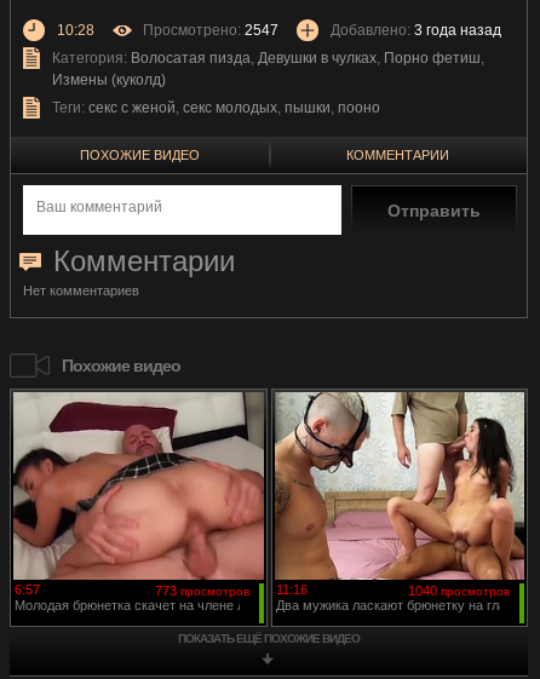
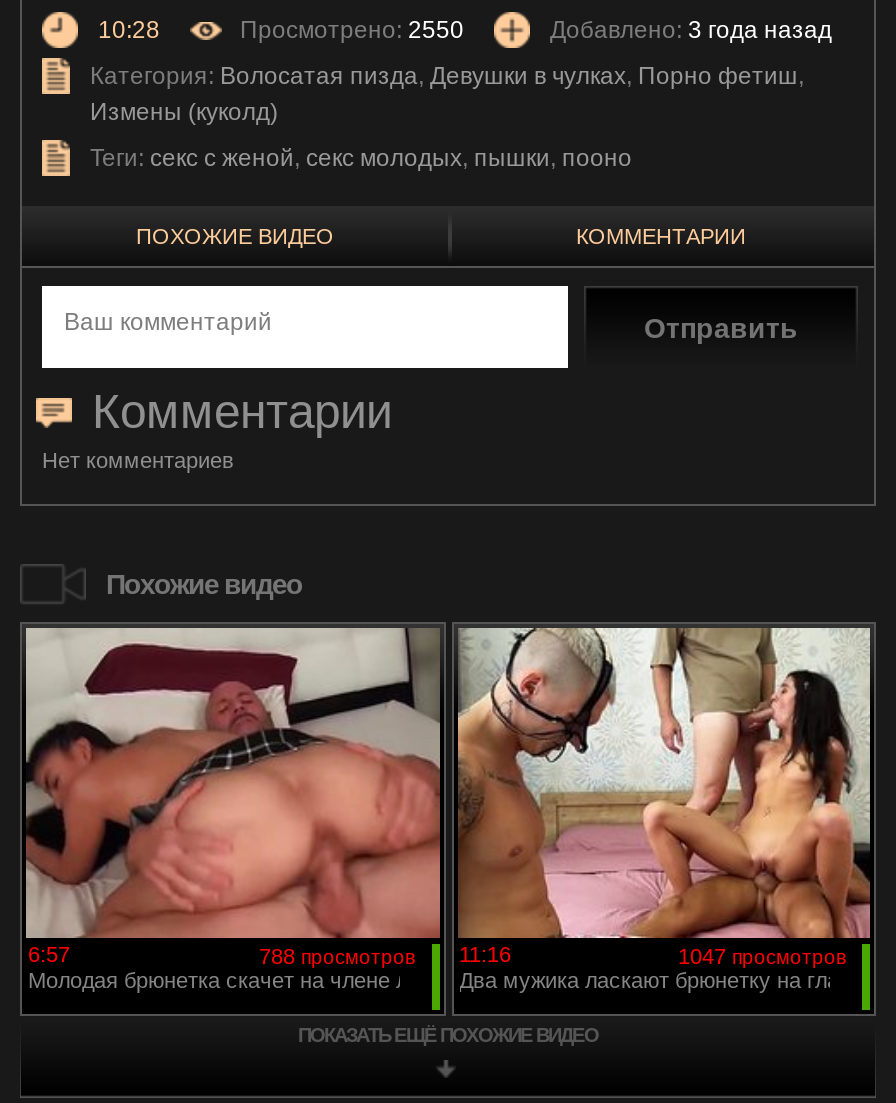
[143,22,278,39] Просмотрено: 2547 -> [240,16,464,44] Просмотрено: 2550
[154,582,307,598] 773 просмотров 11:16 -> [259,942,511,968] 788 просмотров 11:16
[408,583,510,598] 1040 просмотров -> [678,944,846,968] 1047 просмотров

